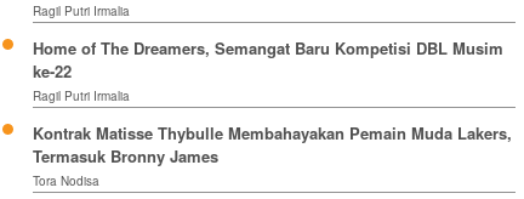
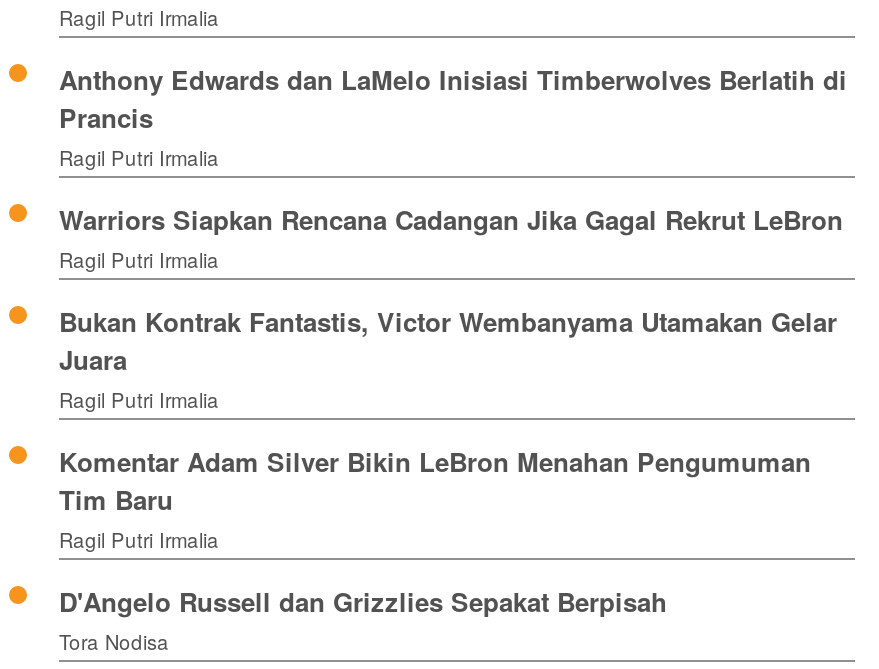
[33,37,503,83] Home of The Dreamers, Semangat Baru Kompetisi DBL Musim | ke-22 -> [59,61,847,137] Anthony Edwards dan LaMelo Inisiasi Timberwolves Berlatih di | Prancis
[33,122,512,168] Kontrak Matisse Thybulle Membahayakan Pemain Muda Lakers, | Termasuk Bronny James -> [59,201,843,621] Warriors Siapkan Rencana Cadangan Jika Gagal Rekrut LeBron | Ragil Putri Irmalia | Bukan Kontrak Fantastis, Victor Wembanyama Utamakan Gelar | Juara | Ragil Putri Irmalia | Komentar Adam Silver Bikin LeBron Menahan Pengumuman | Tim Baru | Ragil Putri Irmalia | D'Angelo Russell dan Grizzlies Sepakat Berpisah

